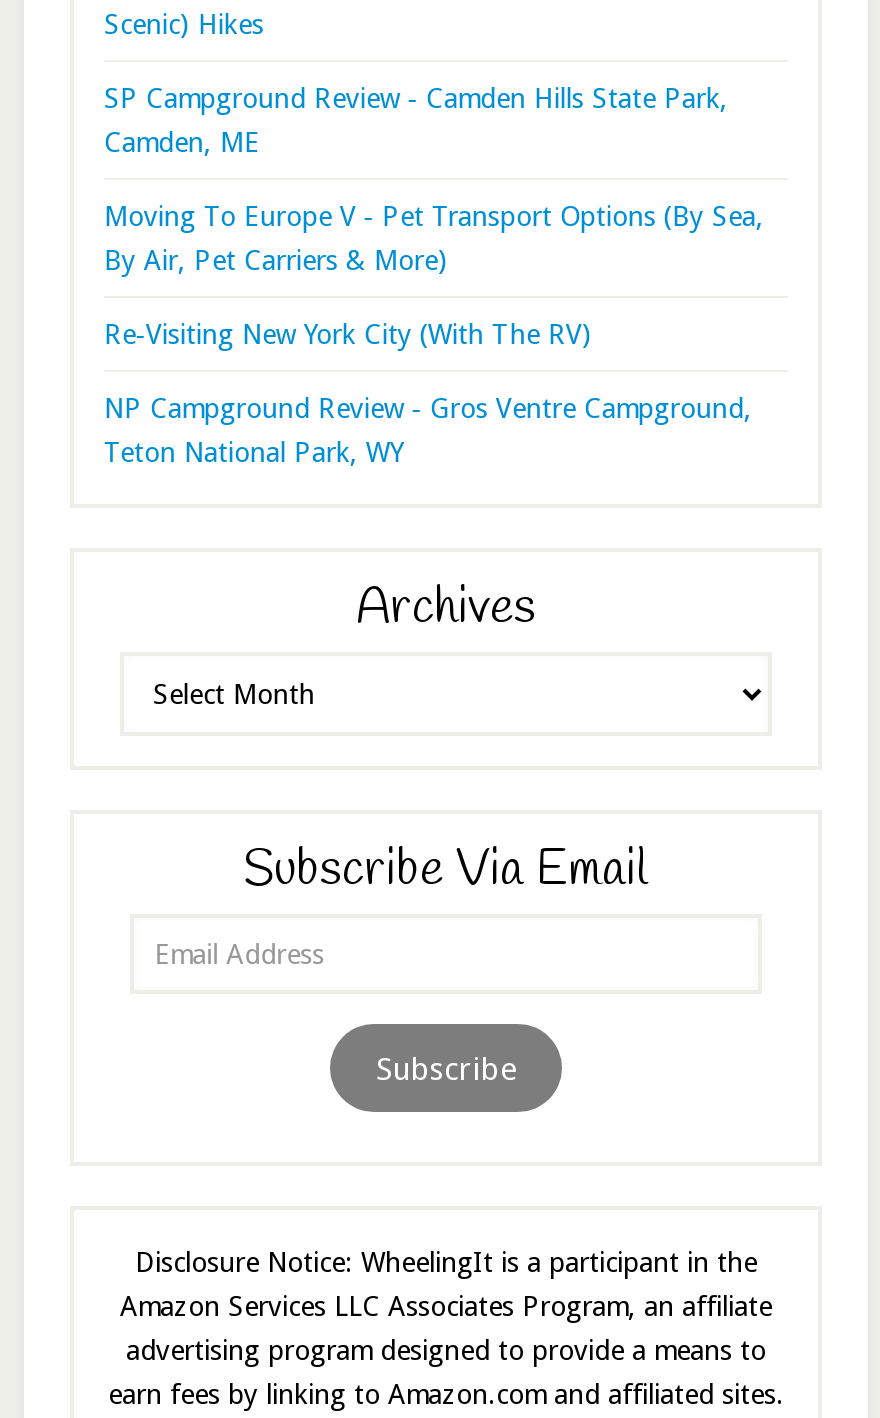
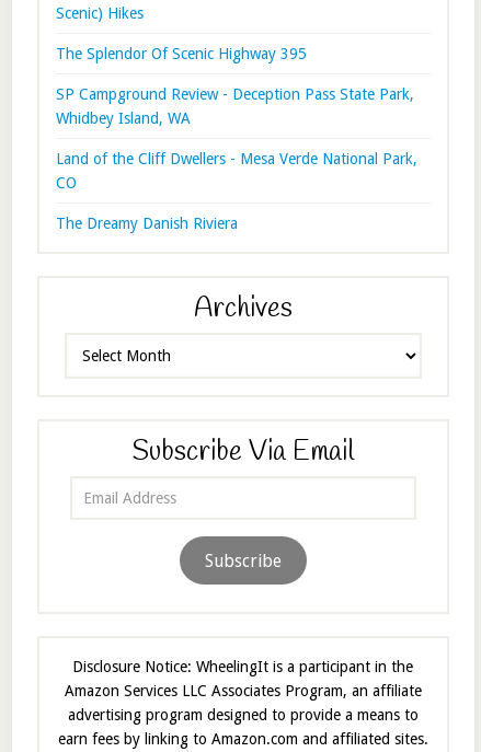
[104,82,728,158] SP Campground Review - Camden Hills State Park, | Camden, ME -> [56,45,307,63] The Splendor Of Scenic Highway 395
[104,200,764,276] Moving To Europe V - Pet Transport Options (By Sea, | By Air, Pet Carriers & More) -> [56,86,414,127] SP Campground Review - Deception Pass State Park, | Whidbey Island, WA
[104,318,592,350] Re-Visiting New York City (With The RV) -> [56,150,417,192] Land of the Cliff Dwellers - Mesa Verde National Park, | CO
[104,392,752,468] NP Campground Review - Gros Ventre Campground, | Teton National Park, WY -> [56,215,238,232] The Dreamy Danish Riviera

